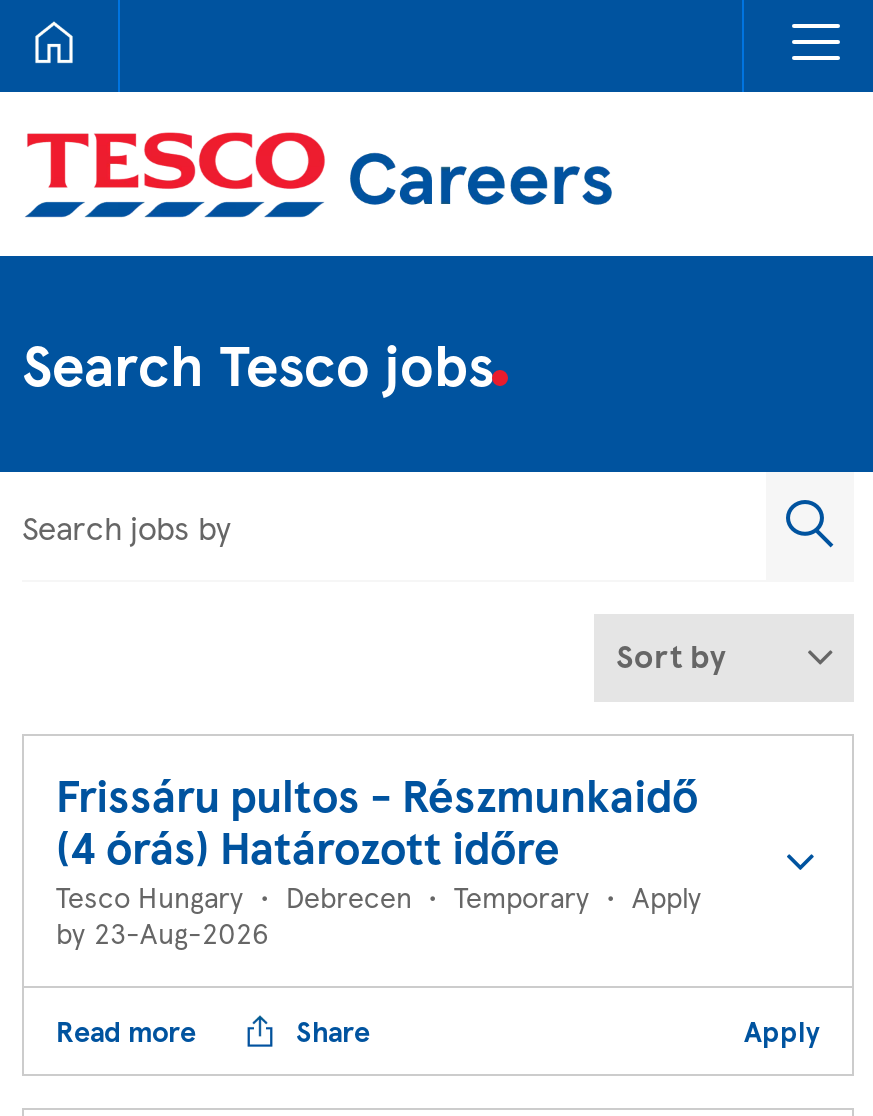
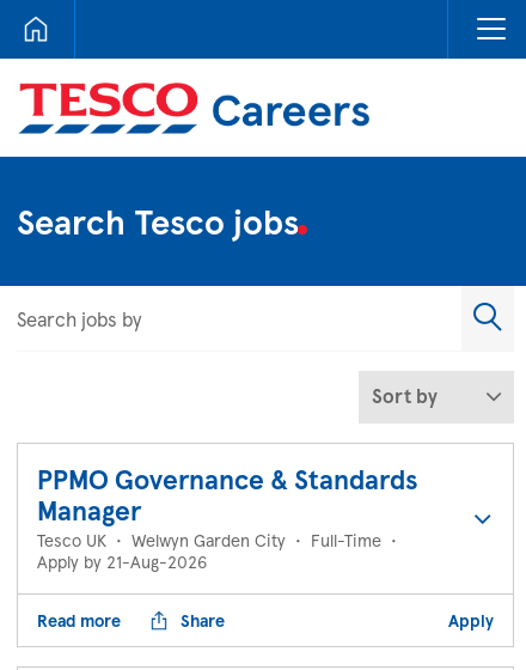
[56,768,702,950] Frissáru pultos - Részmunkaidő | (4 órás) Határozott időre | Tesco Hungary • Debrecen • Temporary • Apply | by 23-Aug-2026 -> [37,463,418,572] PPMO Governance & Standards | Manager | Tesco UK • Welwyn Garden City • Full-Time • | Apply by 21-Aug-2026

